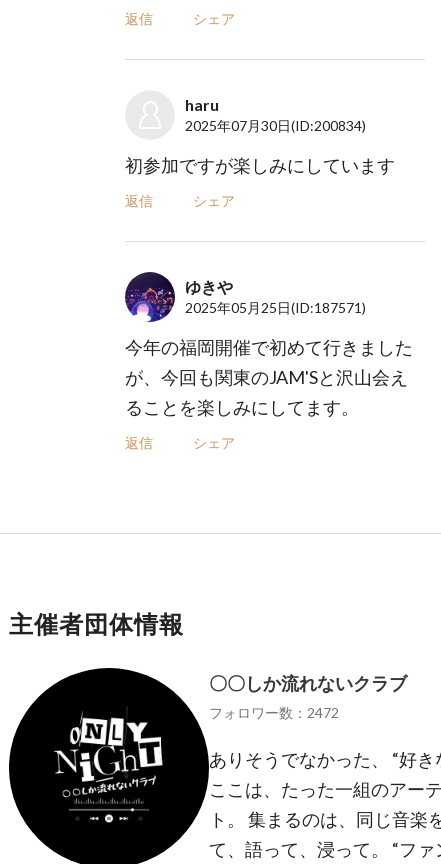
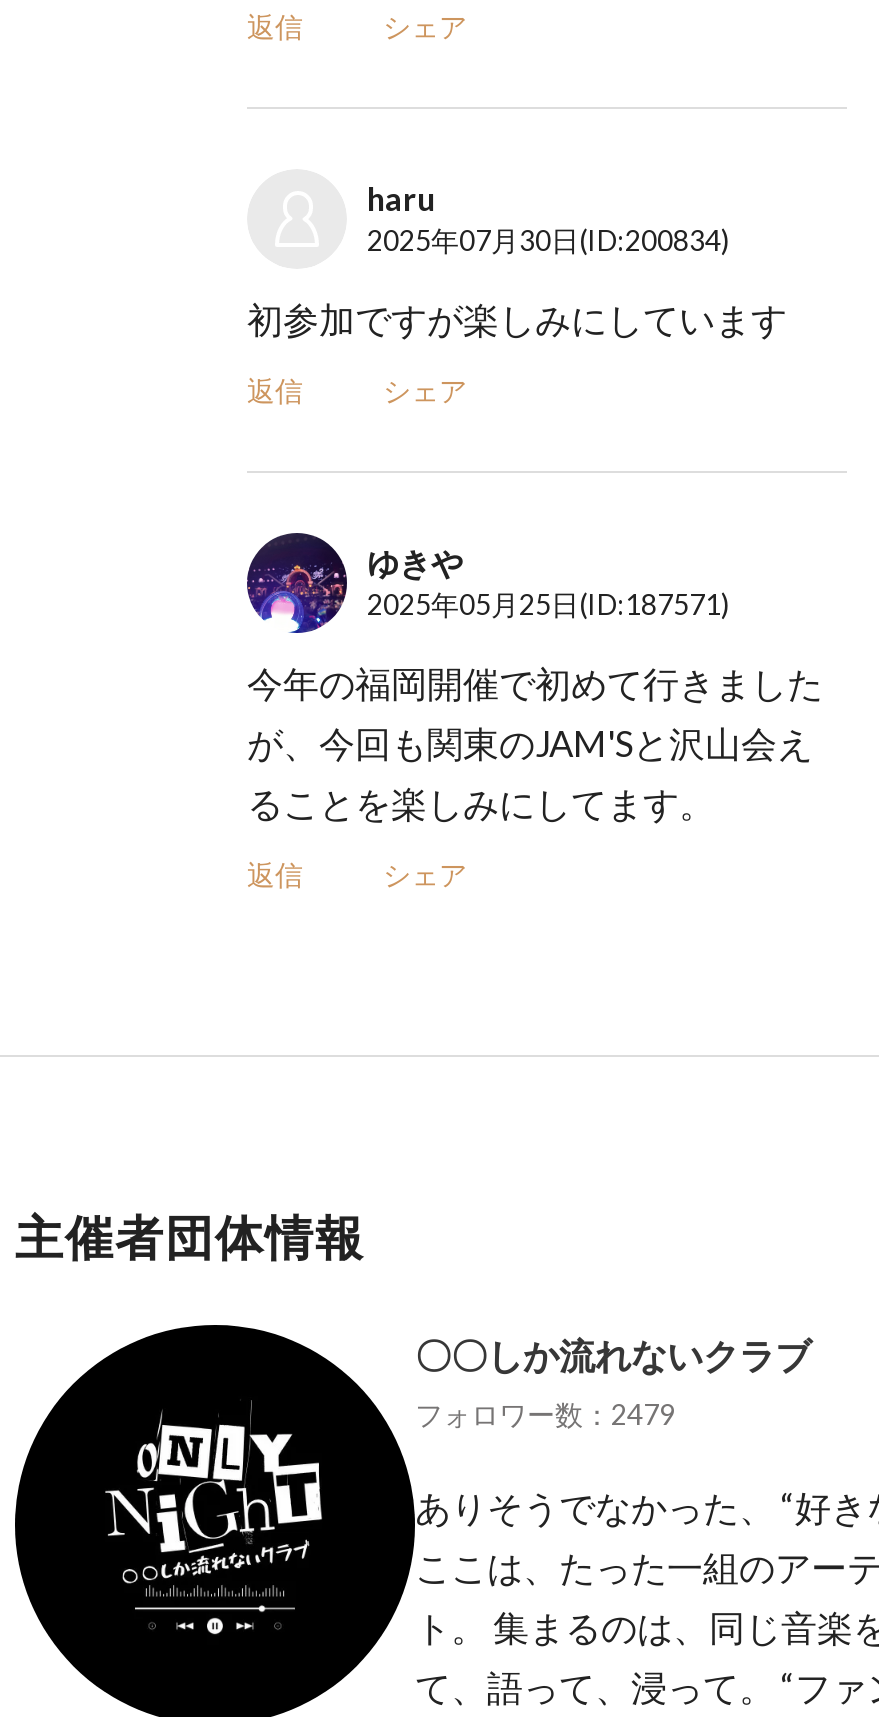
[209,704,339,721] フォロワー数：2472 -> [415,1397,675,1431] フォロワー数：2479

